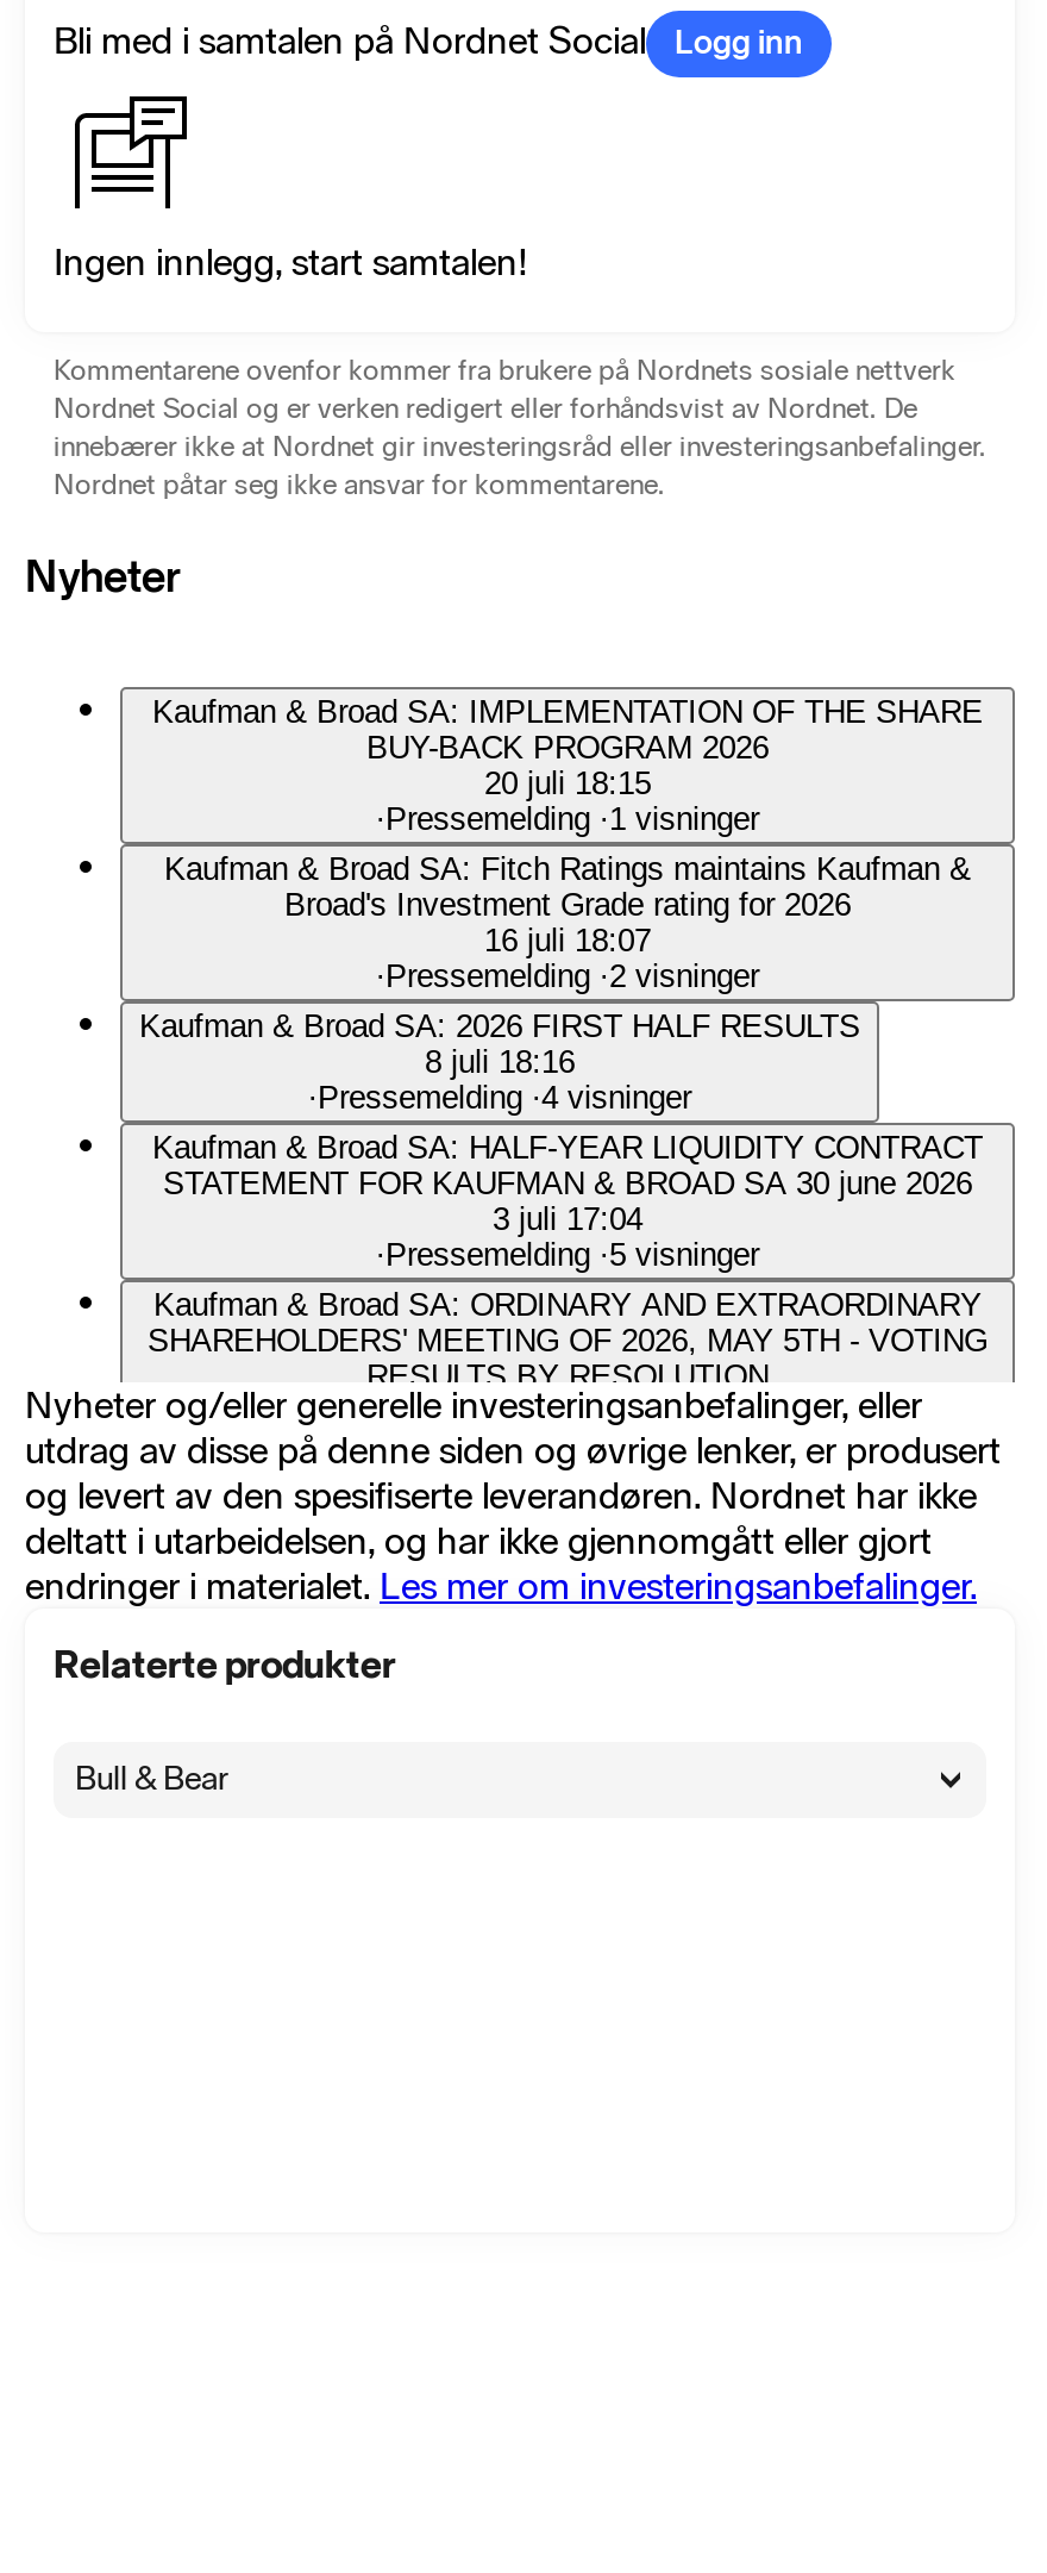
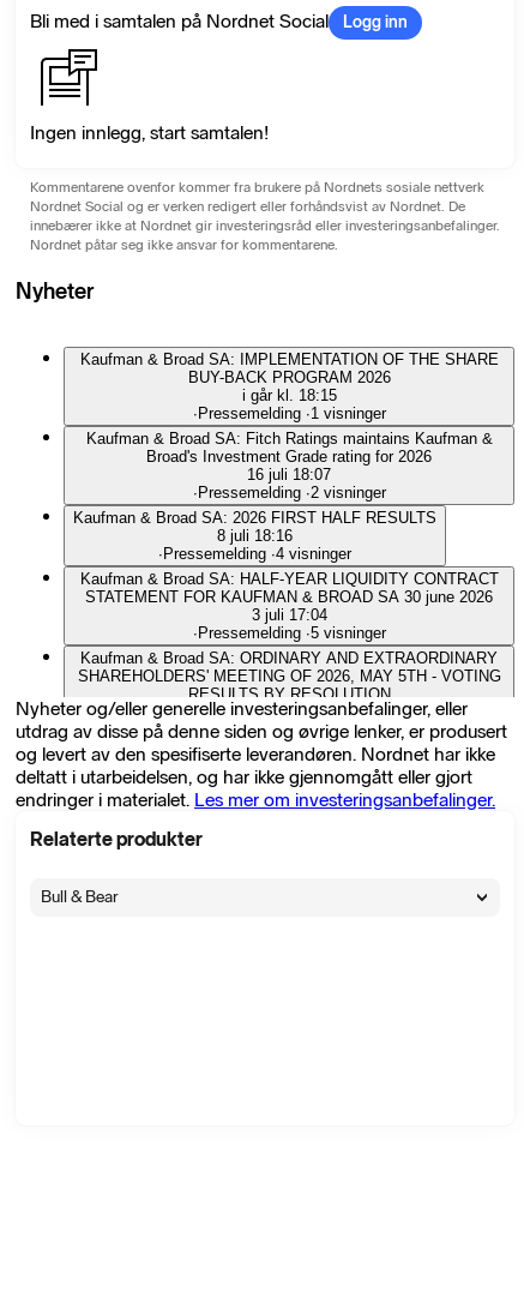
[484,764,651,800] 20 juli 18:15 -> [242,386,336,404] i går kl. 18:15

